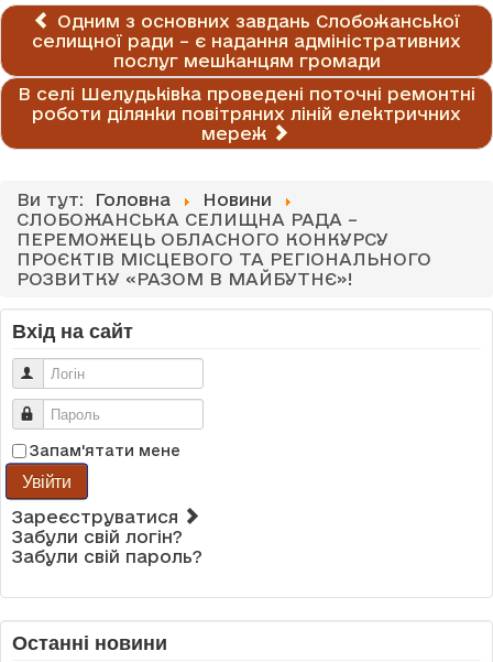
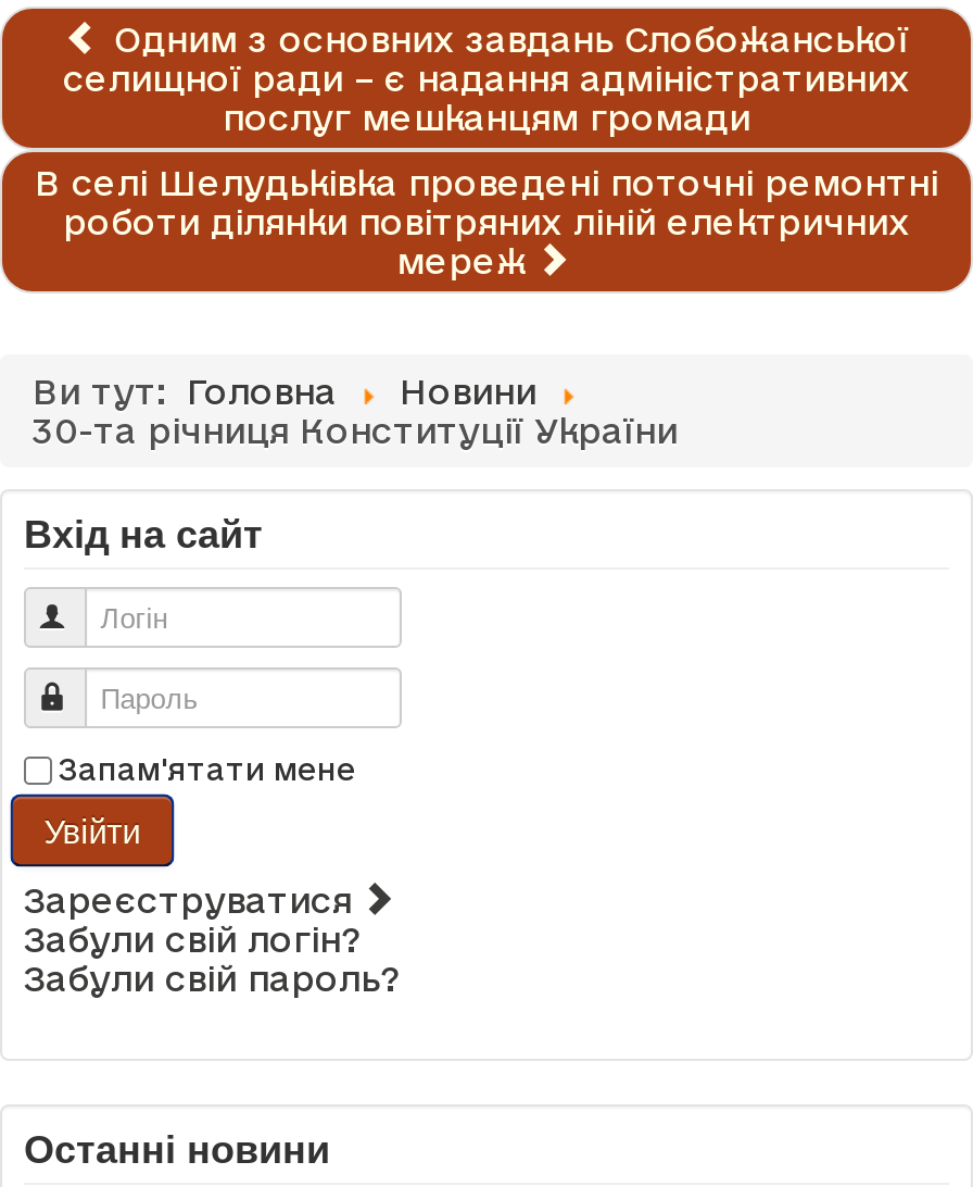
[17,209,431,288] СЛОБОЖАНСЬКА СЕЛИЩНА РАДА – | ПЕРЕМОЖЕЦЬ ОБЛАСНОГО КОНКУРСУ | ПРОЄКТІВ МІСЦЕВОГО ТА РЕГІОНАЛЬНОГО | РОЗВИТКУ «РАЗОМ В МАЙБУТНЄ»! -> [33,410,678,450] 30-та річниця Конституції України

